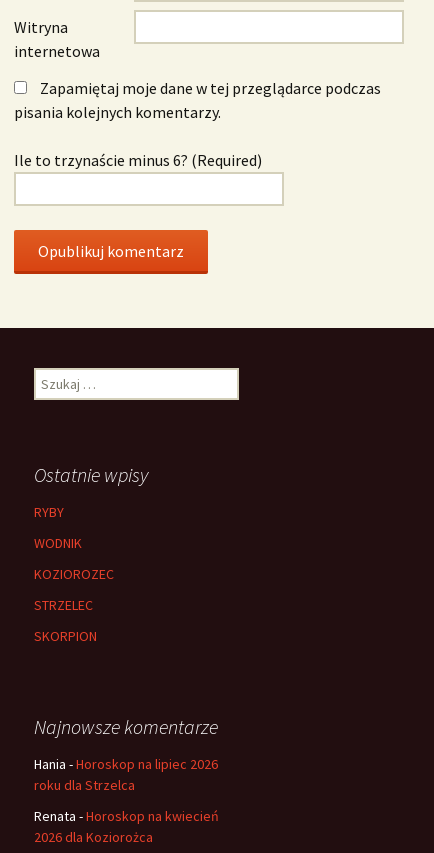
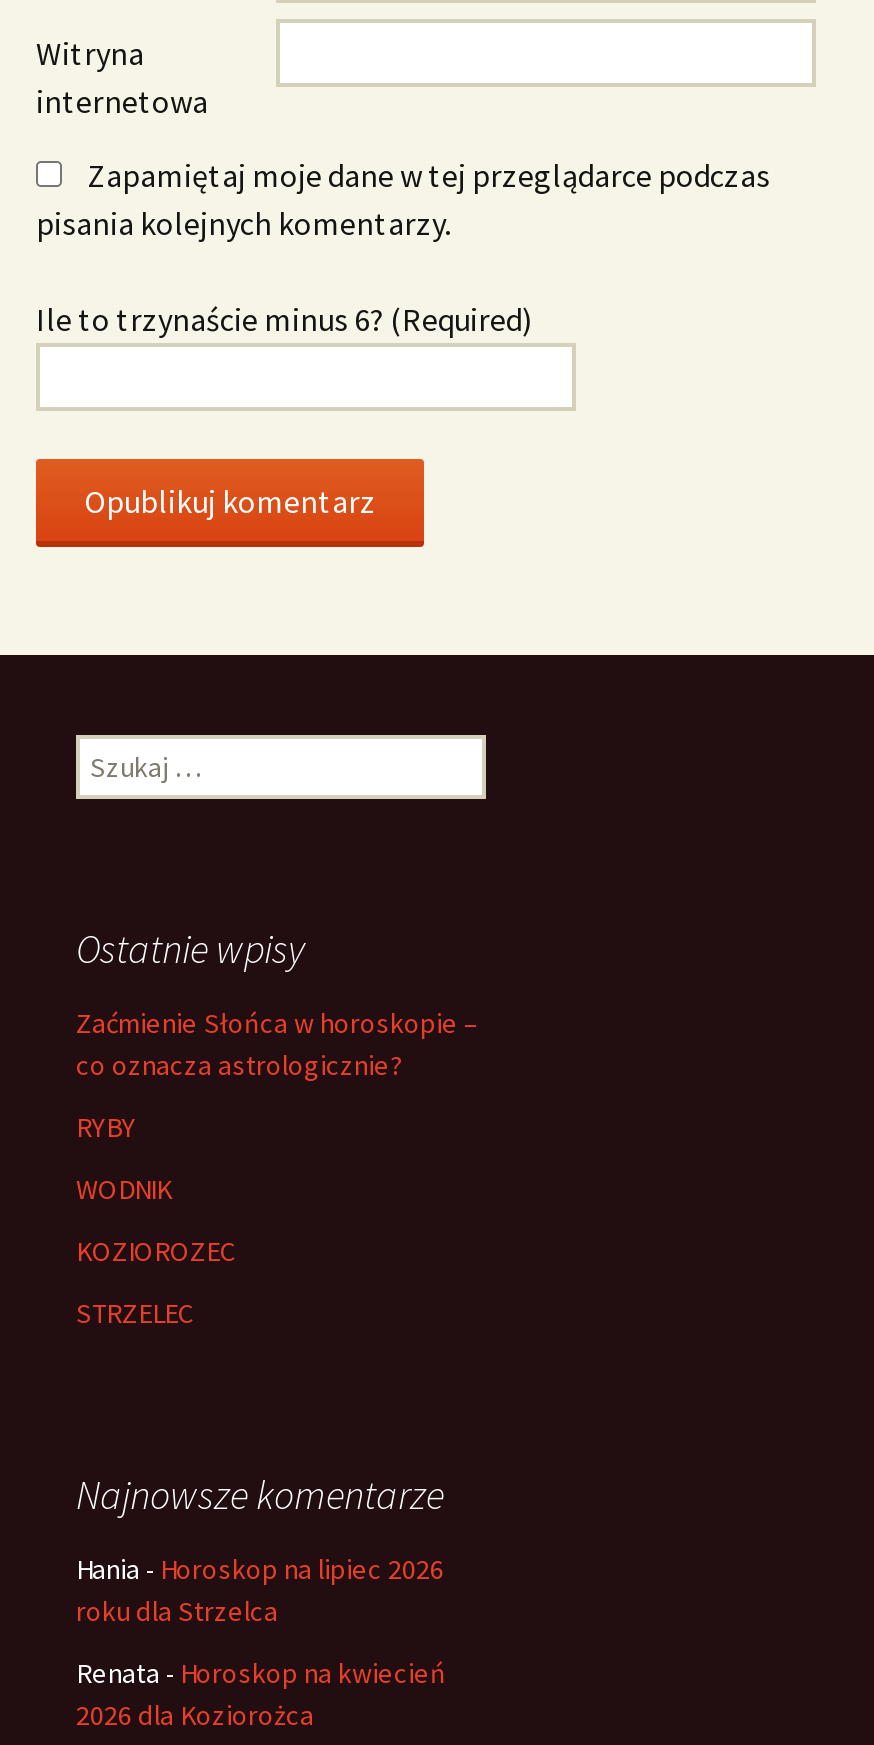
none -> [76,1005,478,1083] Zaćmienie Słońca w horoskopie – | co oznacza astrologicznie?
moved [34,503,114,614] -> [76,1109,236,1331]: RYBY | WODNIK | KOZIOROZEC | STRZELEC
[34,627,97,645] SKORPION -> none

